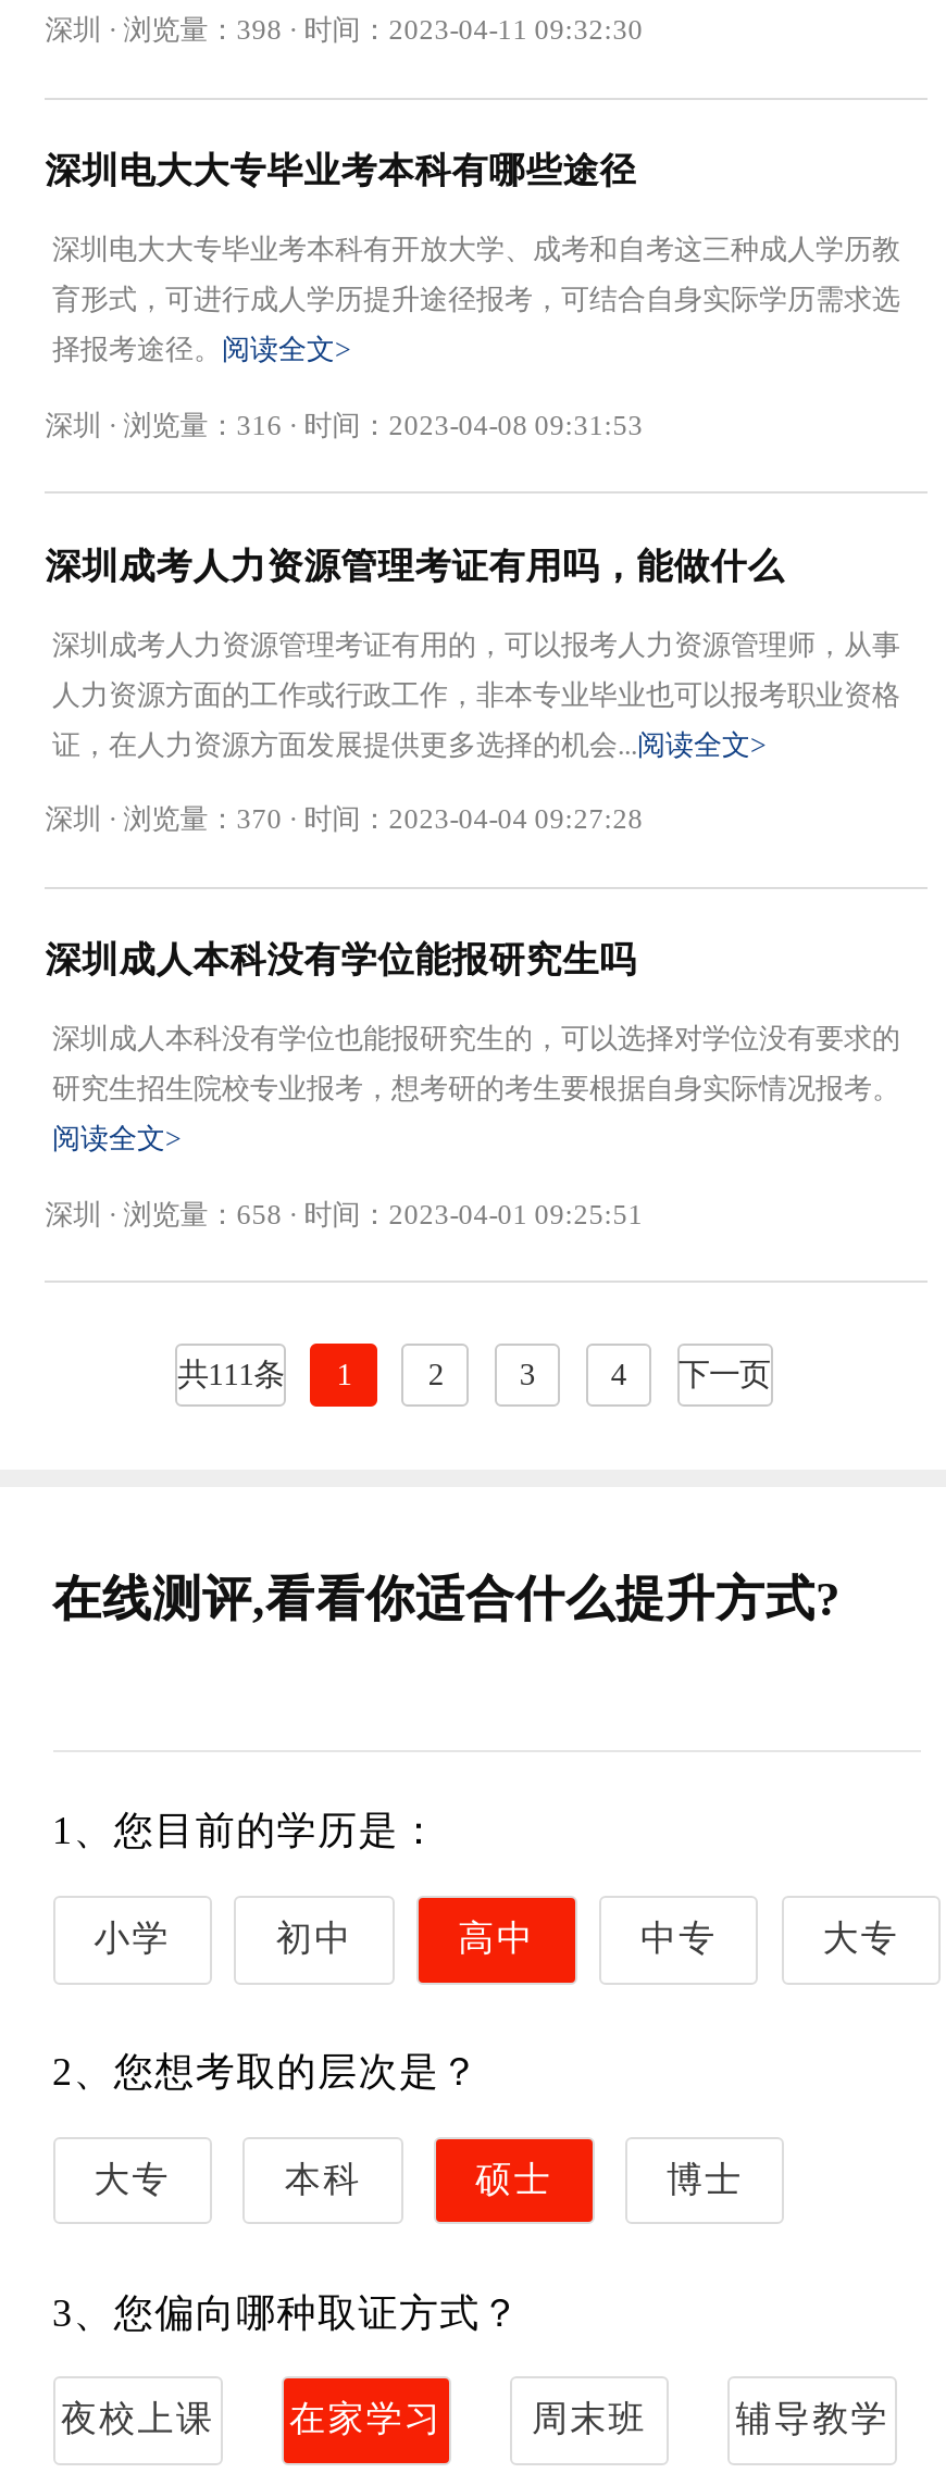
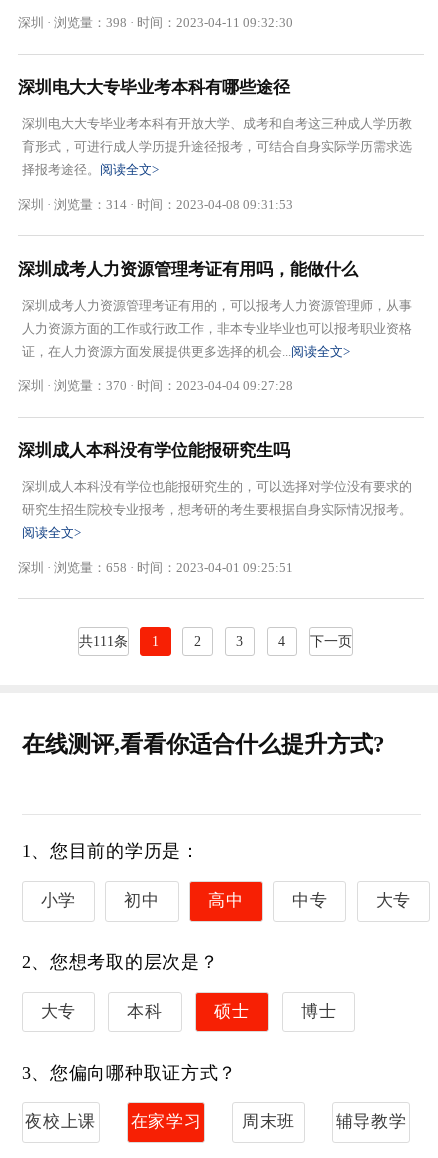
[45,408,643,441] 深圳 · 浏览量：316 · 时间：2023-04-08 09:31:53 -> [18,197,293,212] 深圳 · 浏览量：314 · 时间：2023-04-08 09:31:53

